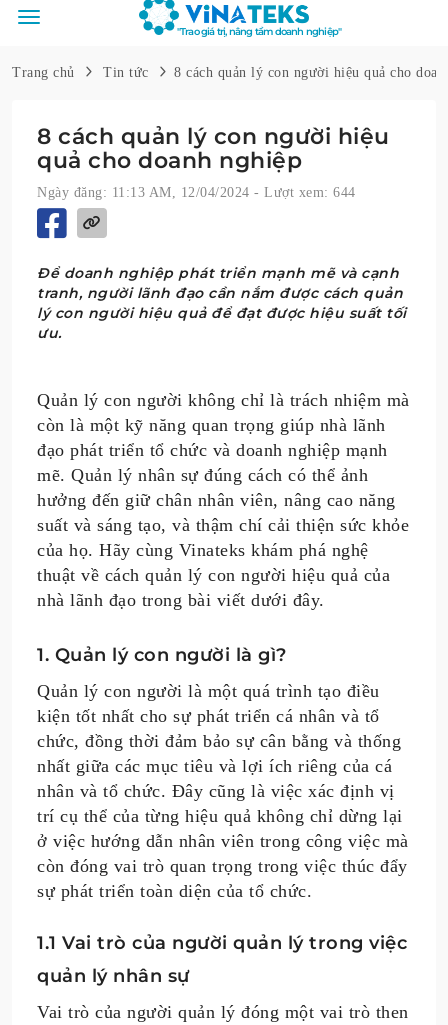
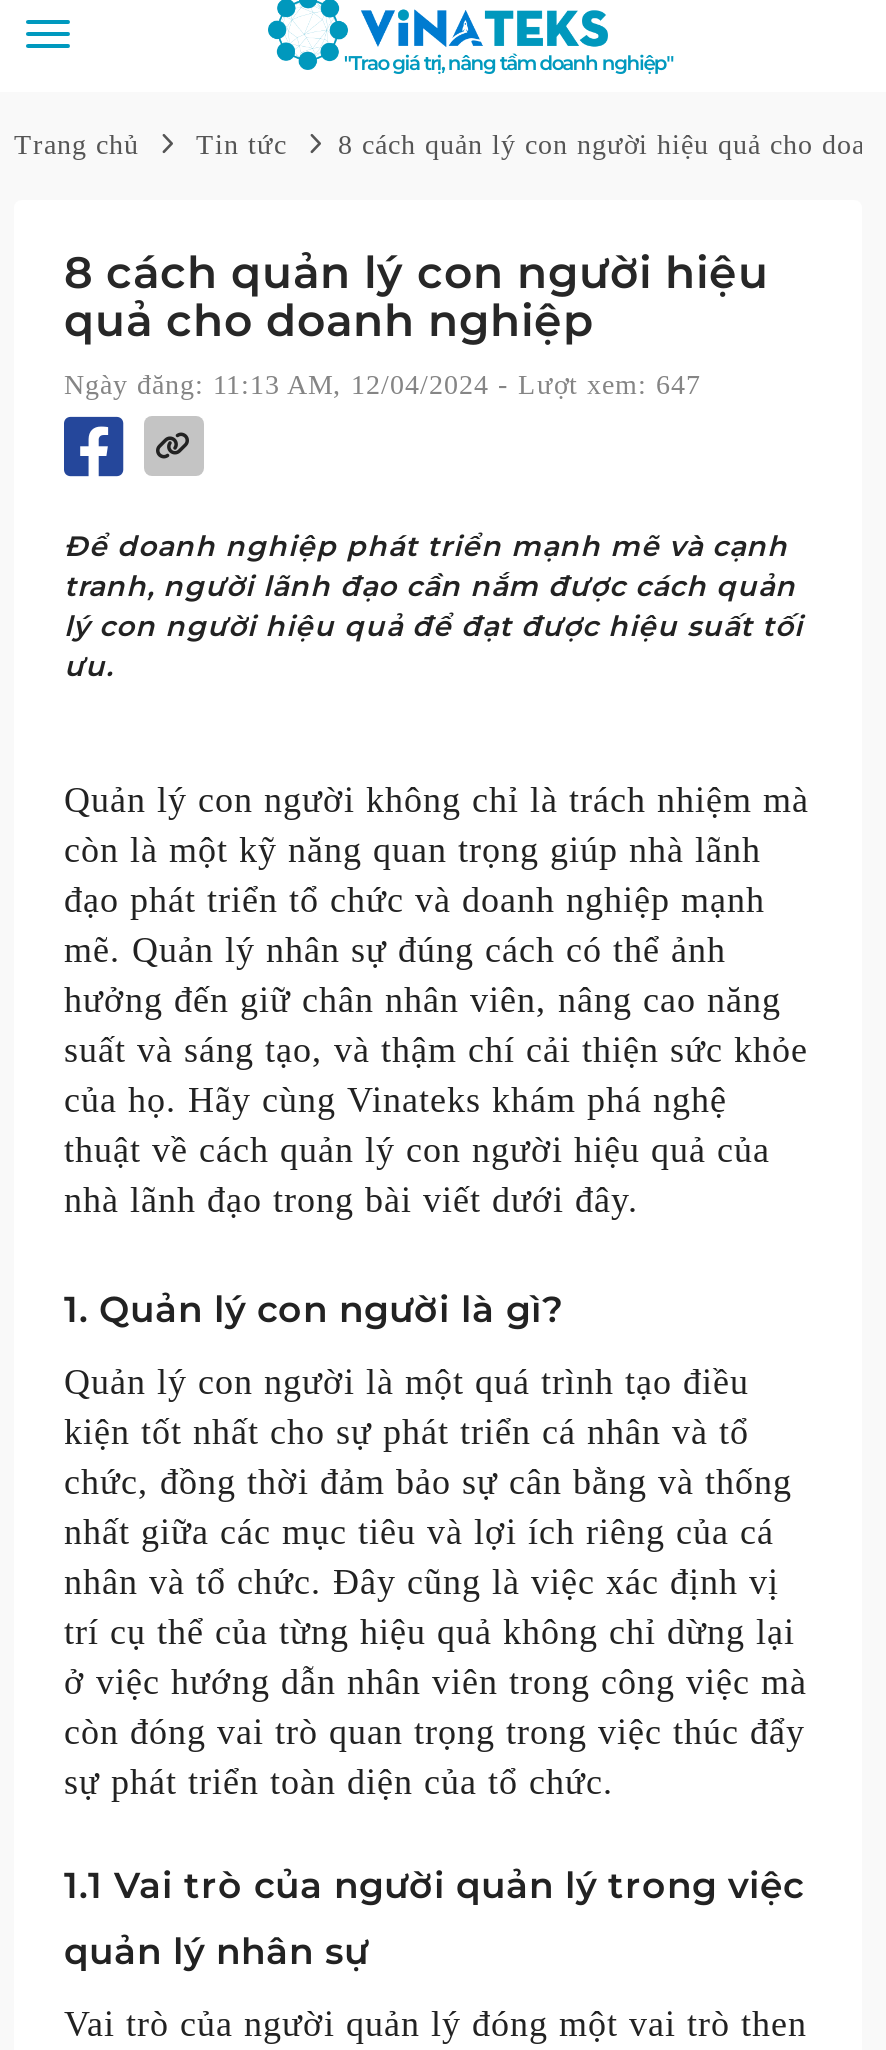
[37,185,355,200] Ngày đăng: 11:13 AM, 12/04/2024 - Lượt xem: 644 -> [64,370,701,400] Ngày đăng: 11:13 AM, 12/04/2024 - Lượt xem: 647

